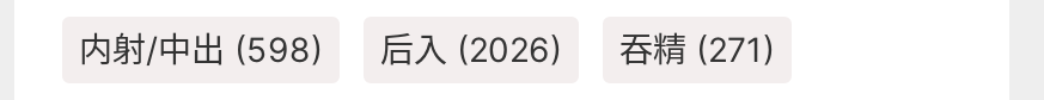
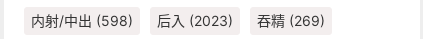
[380,29,562,69] 后入(2026) -> [157,12,233,29] 后入(2023)
[619,29,775,69] 吞精(271) -> [257,12,325,29] 吞精(269)

